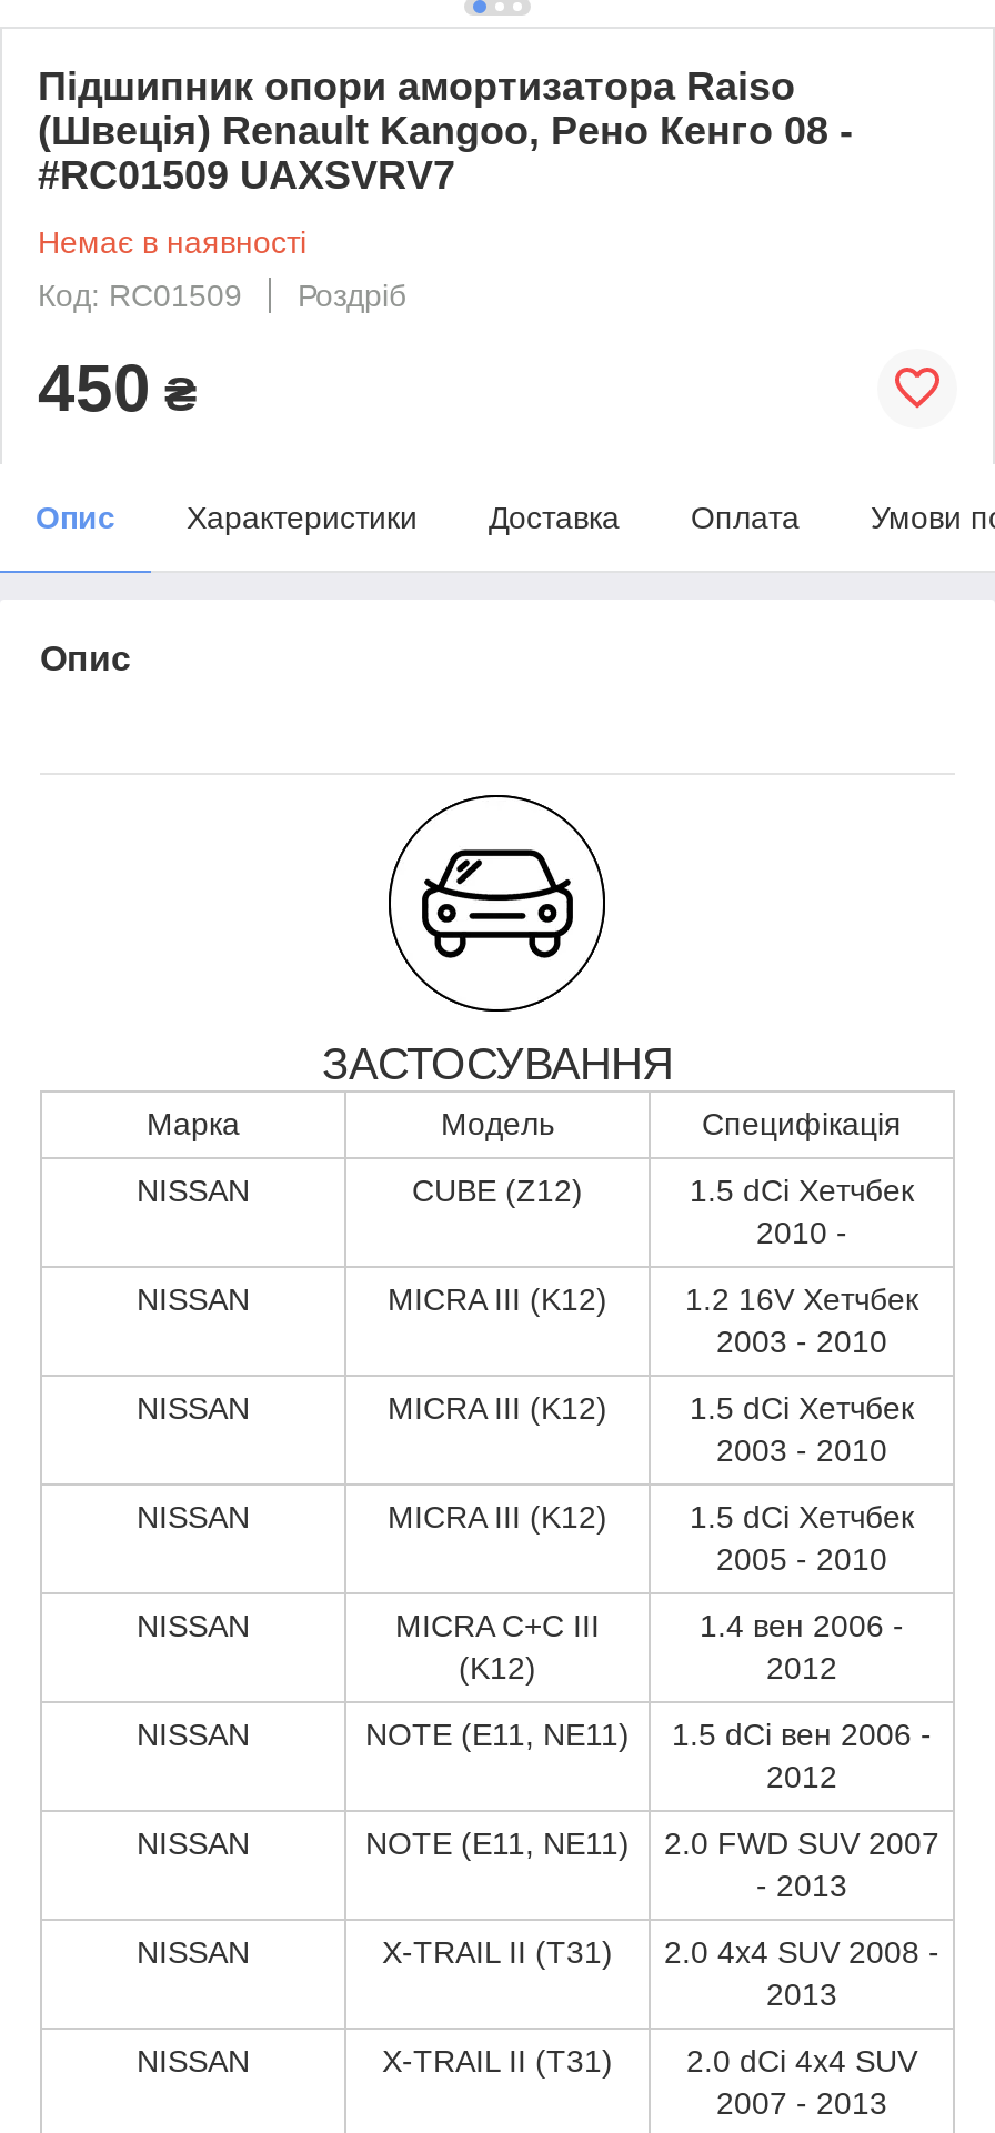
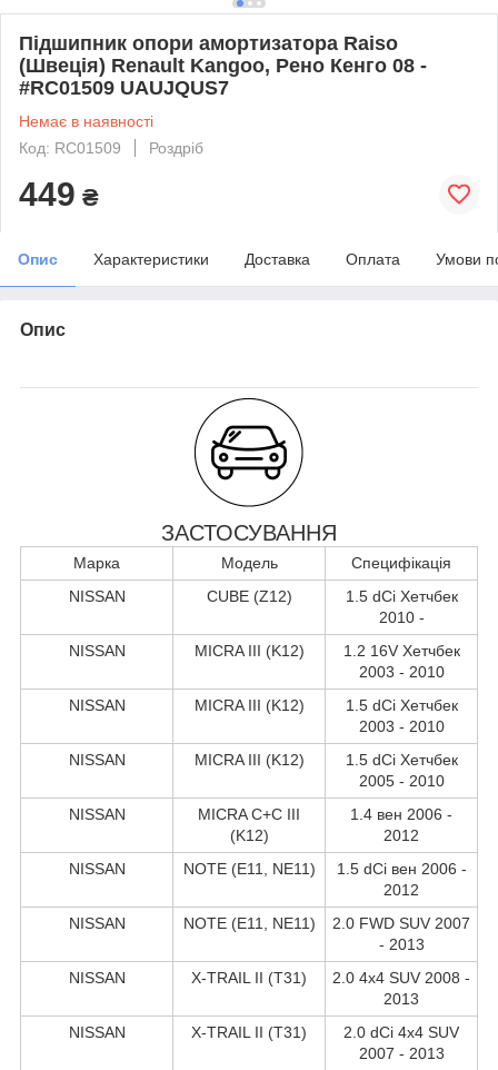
[38,153,455,197] #RC01509 UAXSVRV7 -> [19,77,229,99] #RC01509 UAUJQUS7
[38,350,198,424] 450 ₴ -> [19,176,99,212] 449 ₴

